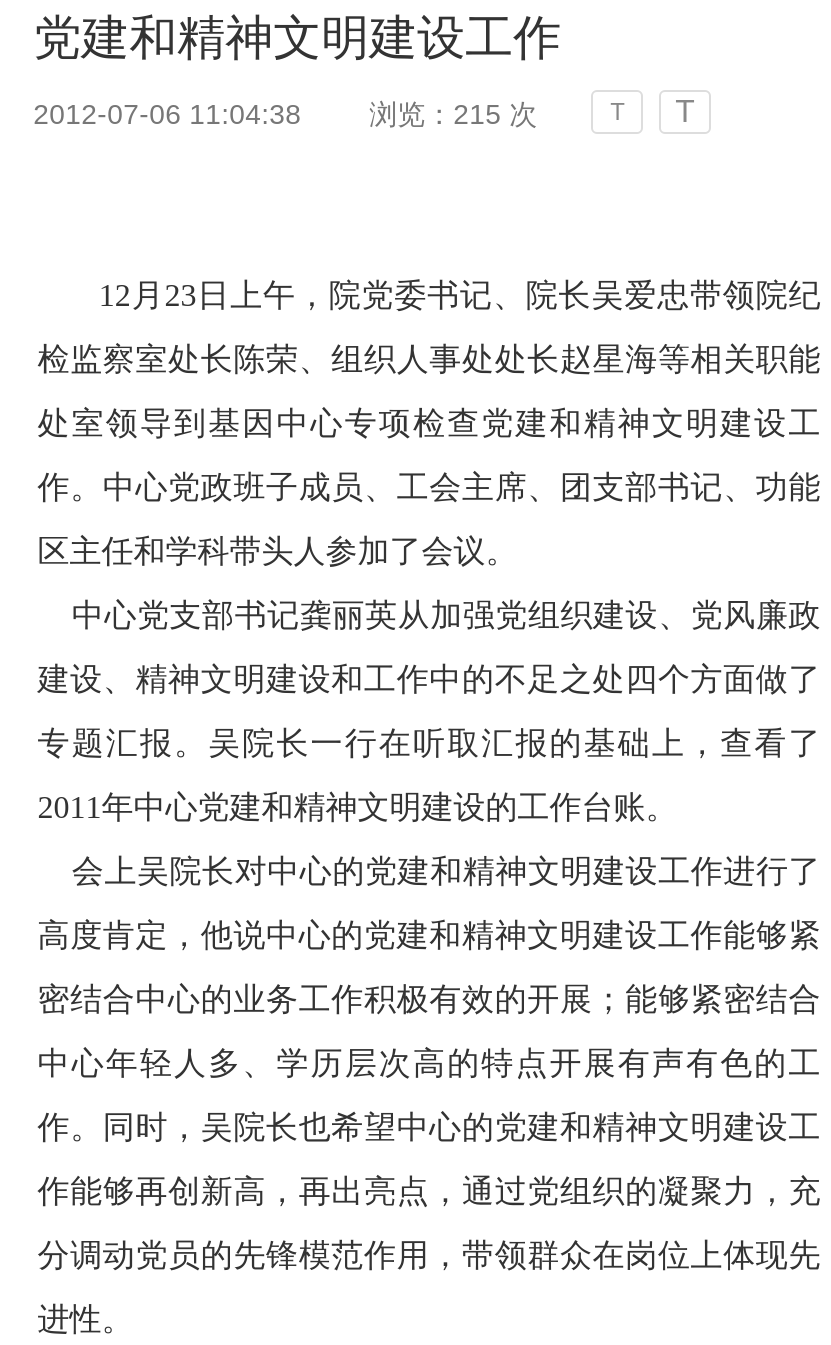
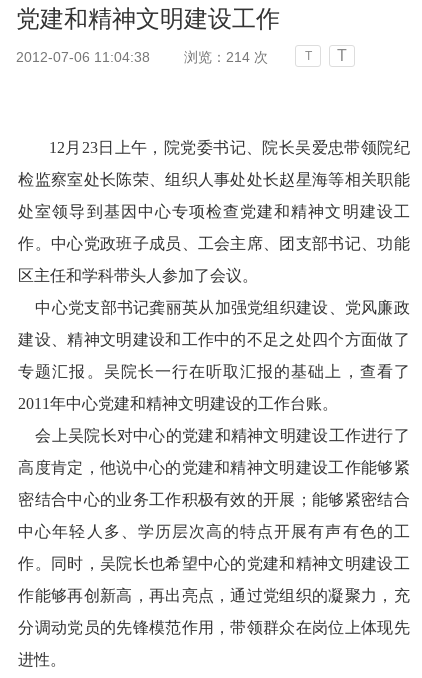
[369,97,537,129] 浏览：215次 -> [184,48,268,64] 浏览：214次

